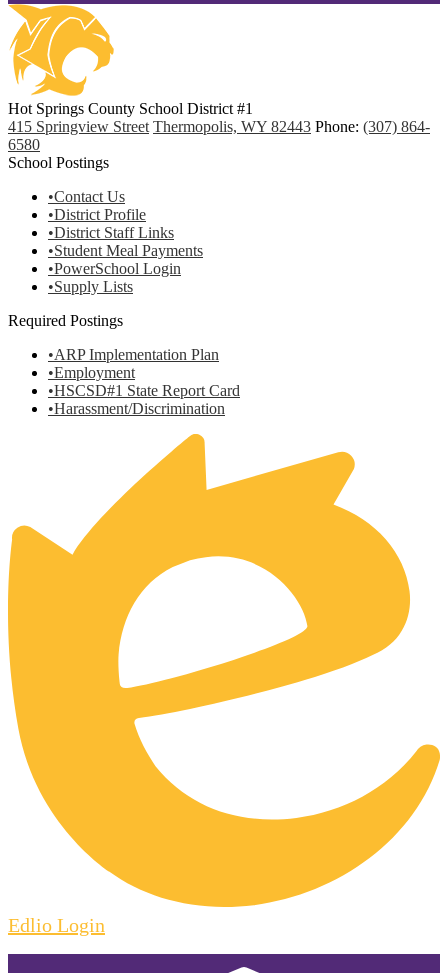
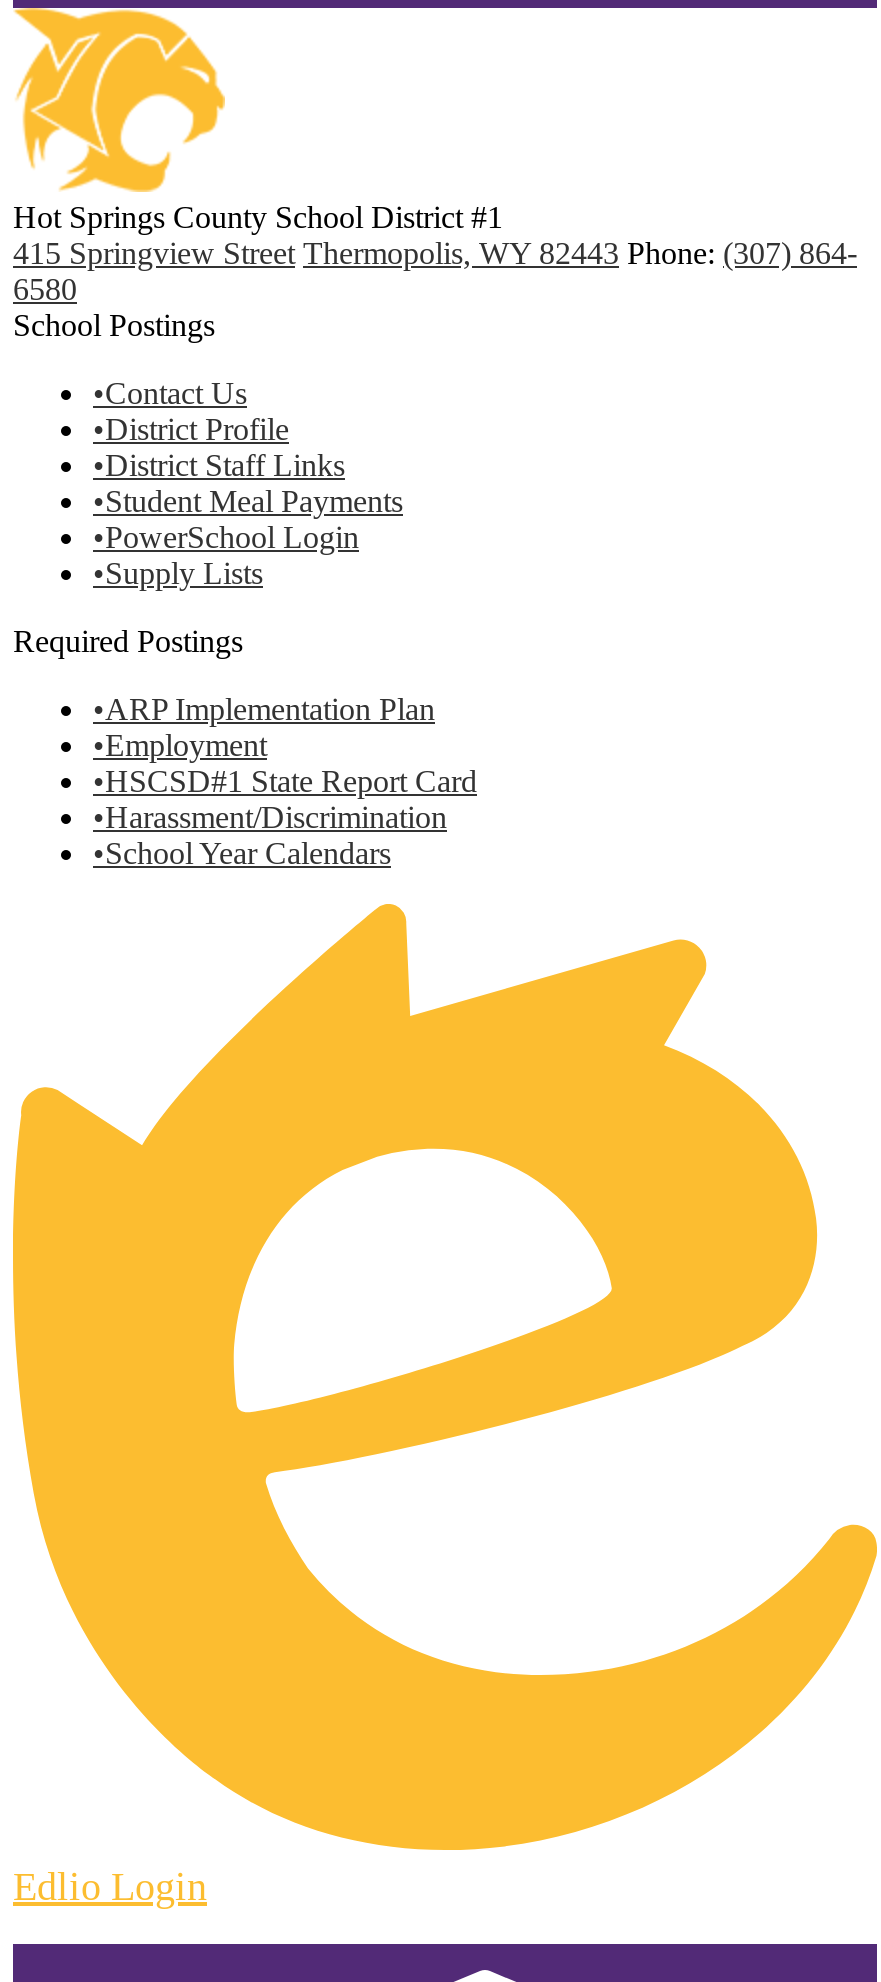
none -> [93,836,391,870] •School Year Calendars

